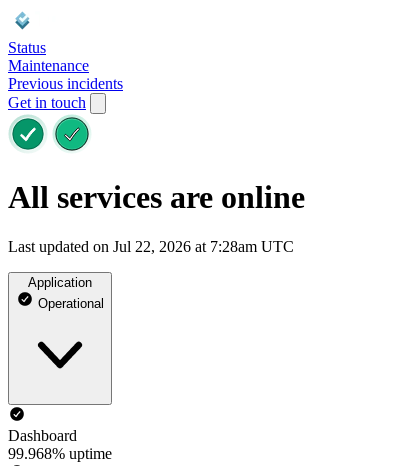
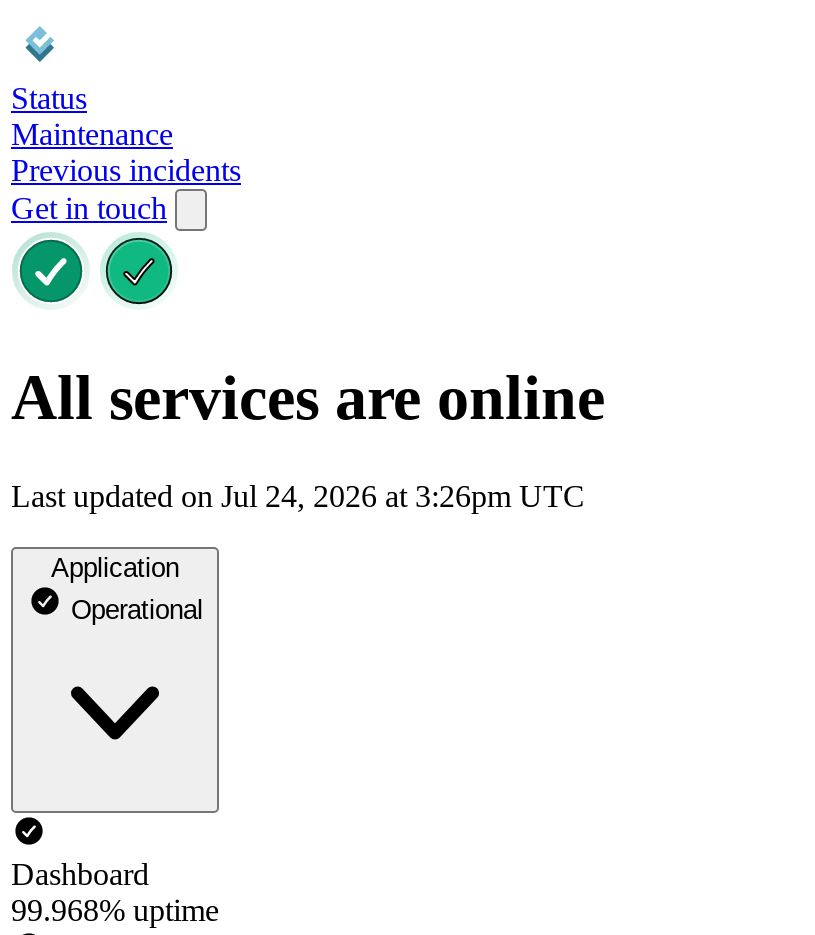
[8,238,294,255] Last updated on Jul 22, 2026 at 7:28am UTC -> [11,479,585,513] Last updated on Jul 24, 2026 at 3:26pm UTC

